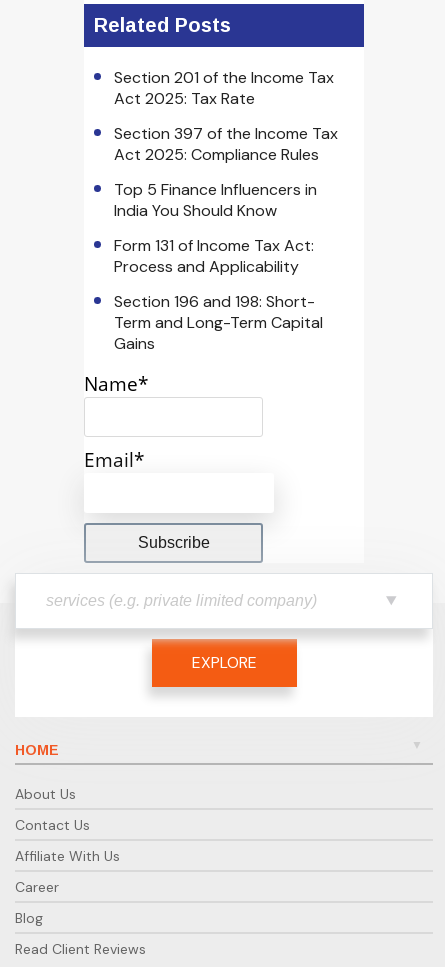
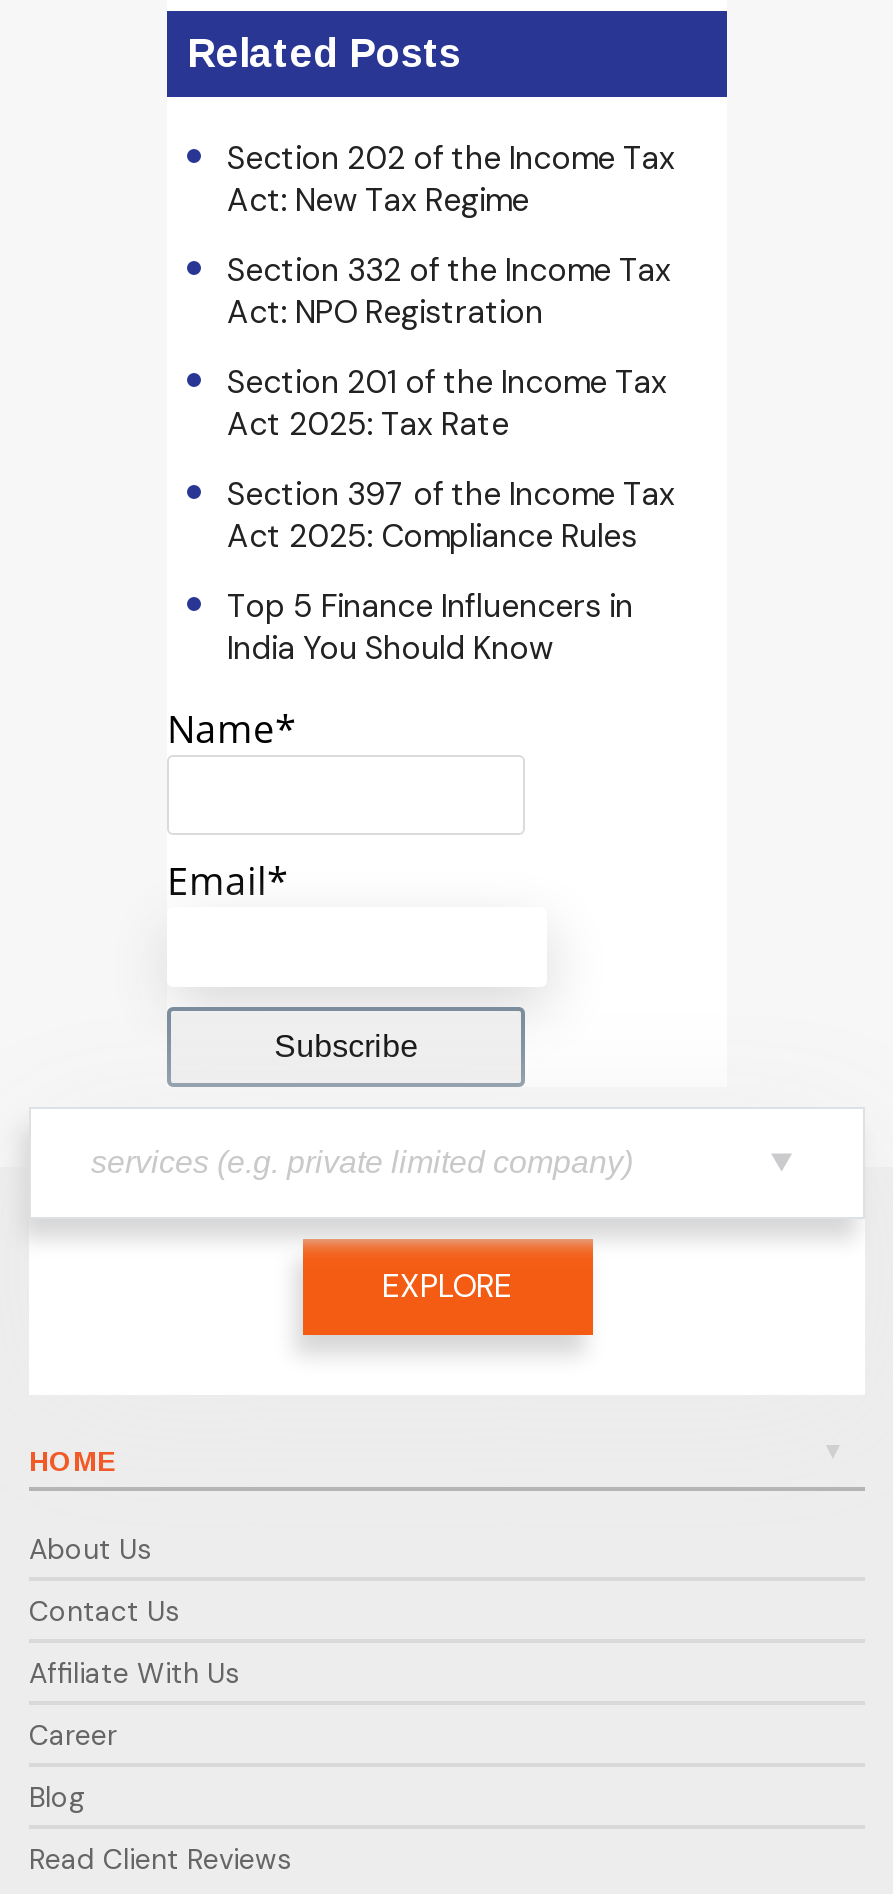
none -> [227,136,675,332] Section 202 of the Income Tax | Act: New Tax Regime | Section 332 of the Income Tax | Act: NPO Registration
moved [114,67,338,221] -> [227,360,675,668]: Section 201 of the Income Tax | Act 2025: Tax Rate | Section 397 of the Income Tax | Act 2025: Compliance Rules | Top 5 Finance Influencers in | India You Should Know
[114,235,323,354] Form 131 of Income Tax Act: | Process and Applicability | Section 196 and 198: Short- | Term and Long-Term Capital | Gains -> none

